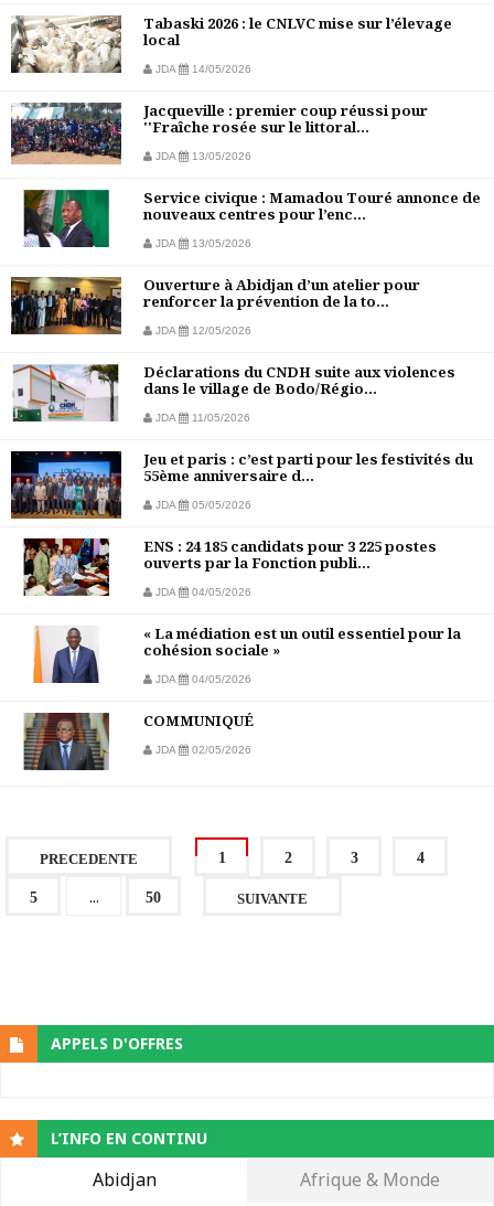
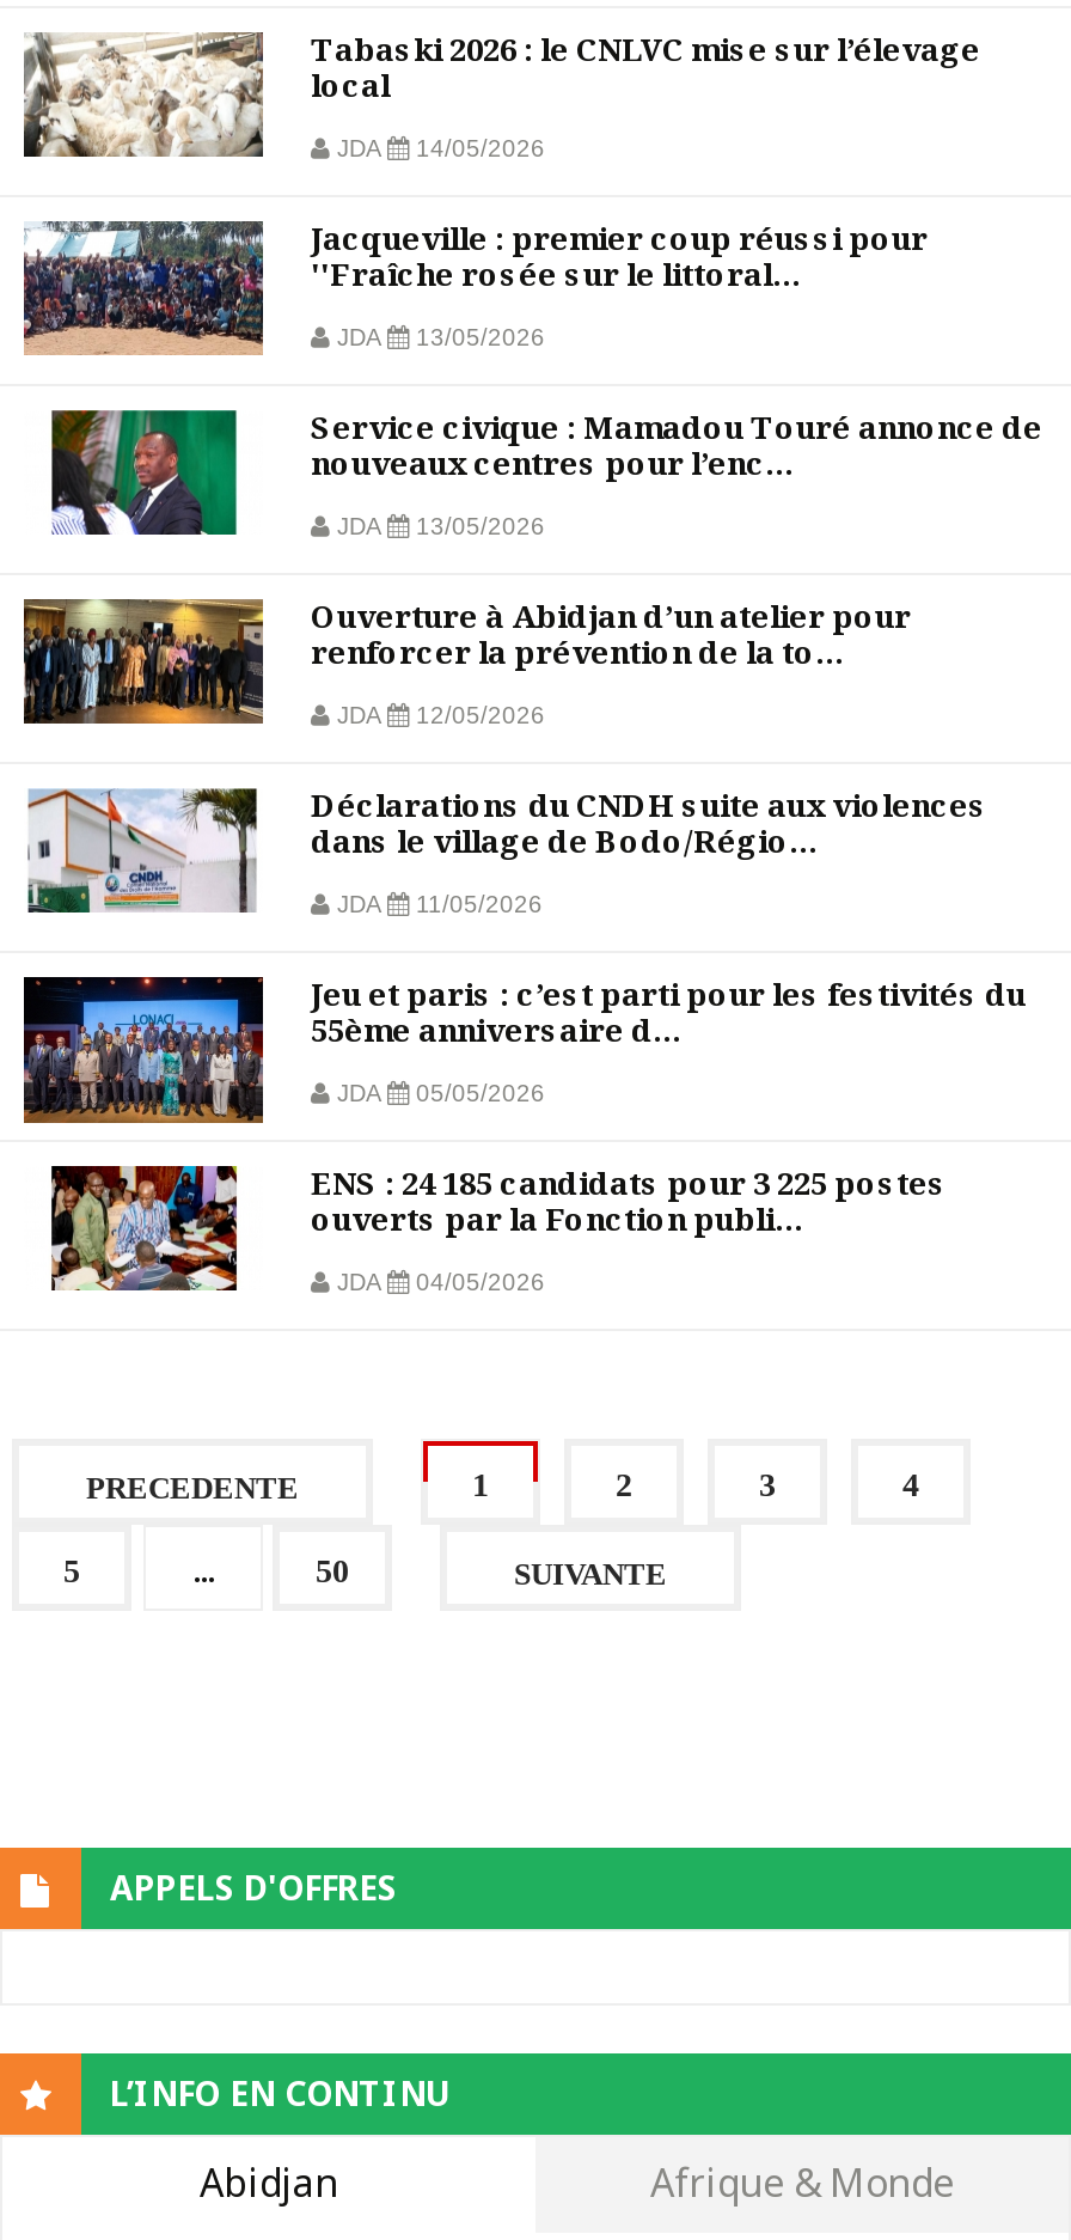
[32,624,461,756] [image] | « La médiation est un outil essentiel pour la | cohésion sociale » | JDA | 04/05/2026 | COMMUNIQUÉ | JDA | 02/05/2026 -> none
[23,712,109,771] [image] -> none

